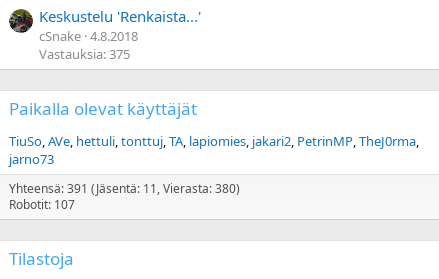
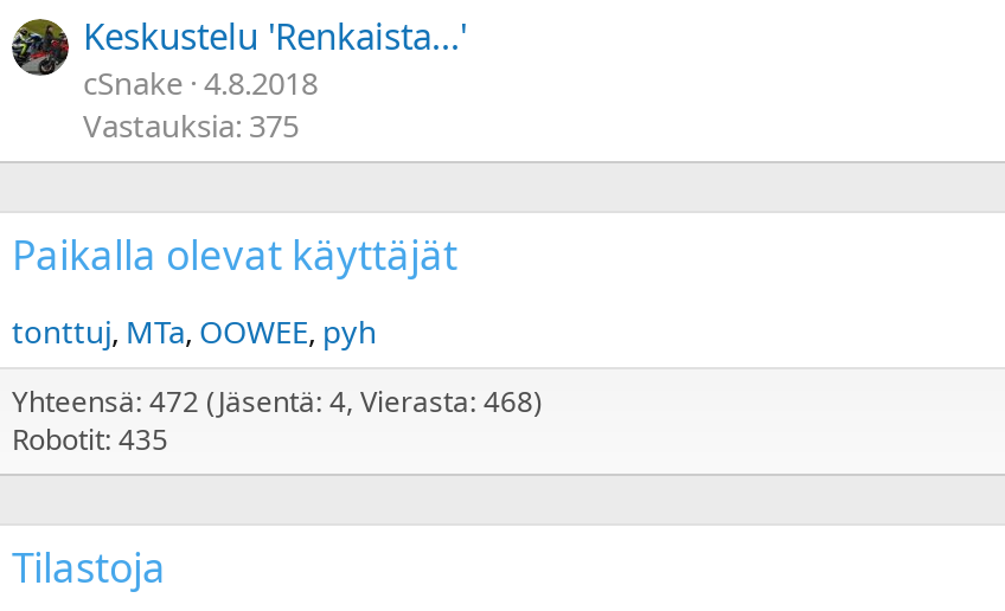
[9,132,416,168] TiuSo AVe hettuli tonttuj TA lapiomies jakari2 PetrinMP TheJ0rma | jarno73 -> [12,310,377,353] tonttuj MTa OOWEE pyh
[9,180,240,213] Yhteensä: 391 (Jäsentä: 11, Vierasta: 380) | Robotit: 107 -> [12,381,543,459] Yhteensä: 472 (Jäsentä: 4, Vierasta: 468) | Robotit: 435

